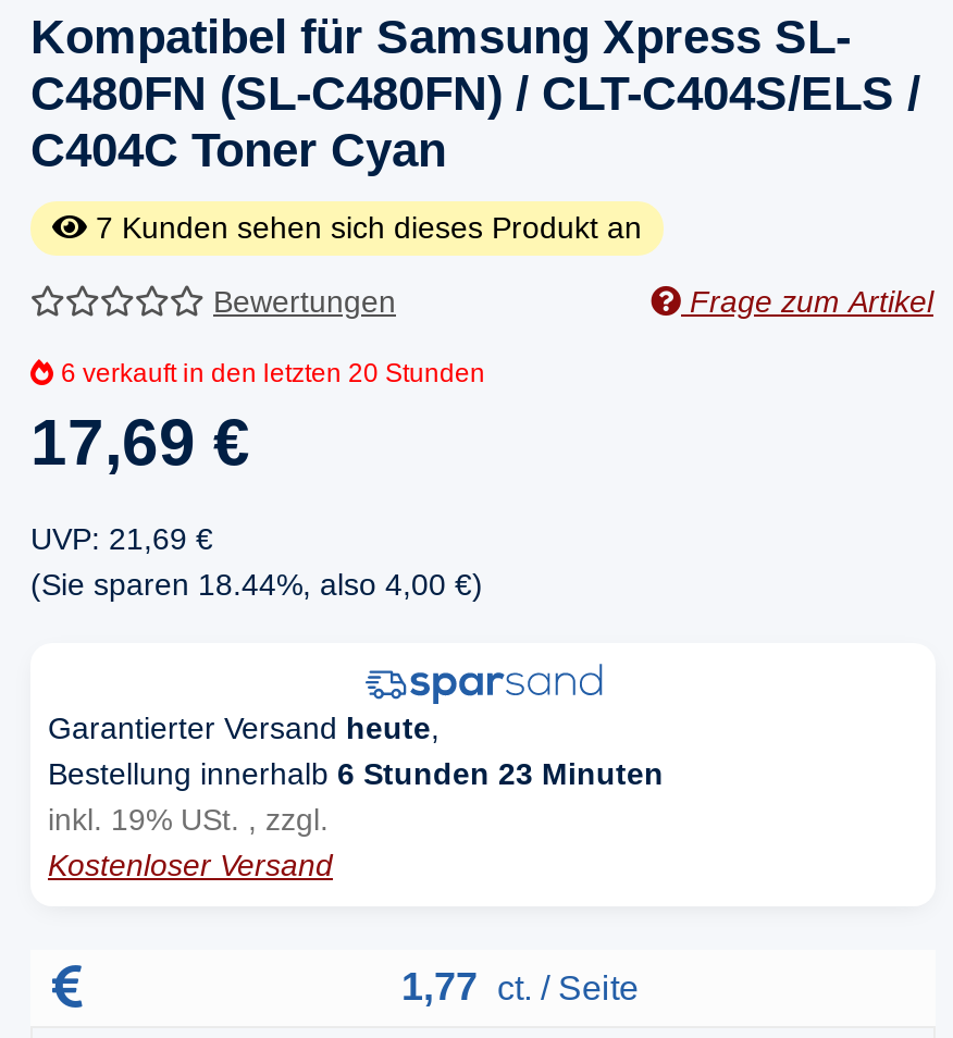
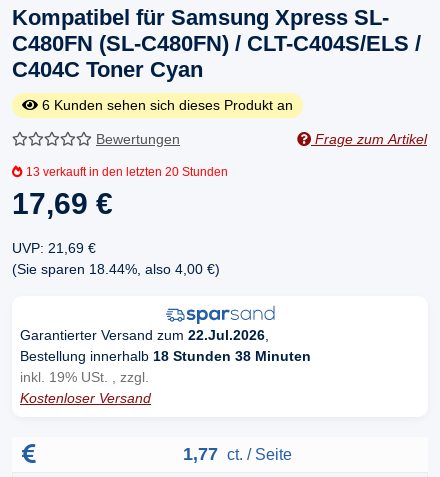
[96,209,642,244] 7 Kunden sehen sich dieses Produkt an -> [42,97,293,113] 6 Kunden sehen sich dieses Produkt an
[61,357,485,388] 6 verkauft in den letzten 20 Stunden -> [26,165,228,179] 13 verkauft in den letzten 20 Stunden
[48,710,664,791] Garantierter Versand heute, | Bestellung innerhalb 6 Stunden 23 Minuten -> [20,327,311,364] Garantierter Versand zum 22.Jul.2026, | Bestellung innerhalb 18 Stunden 38 Minuten

